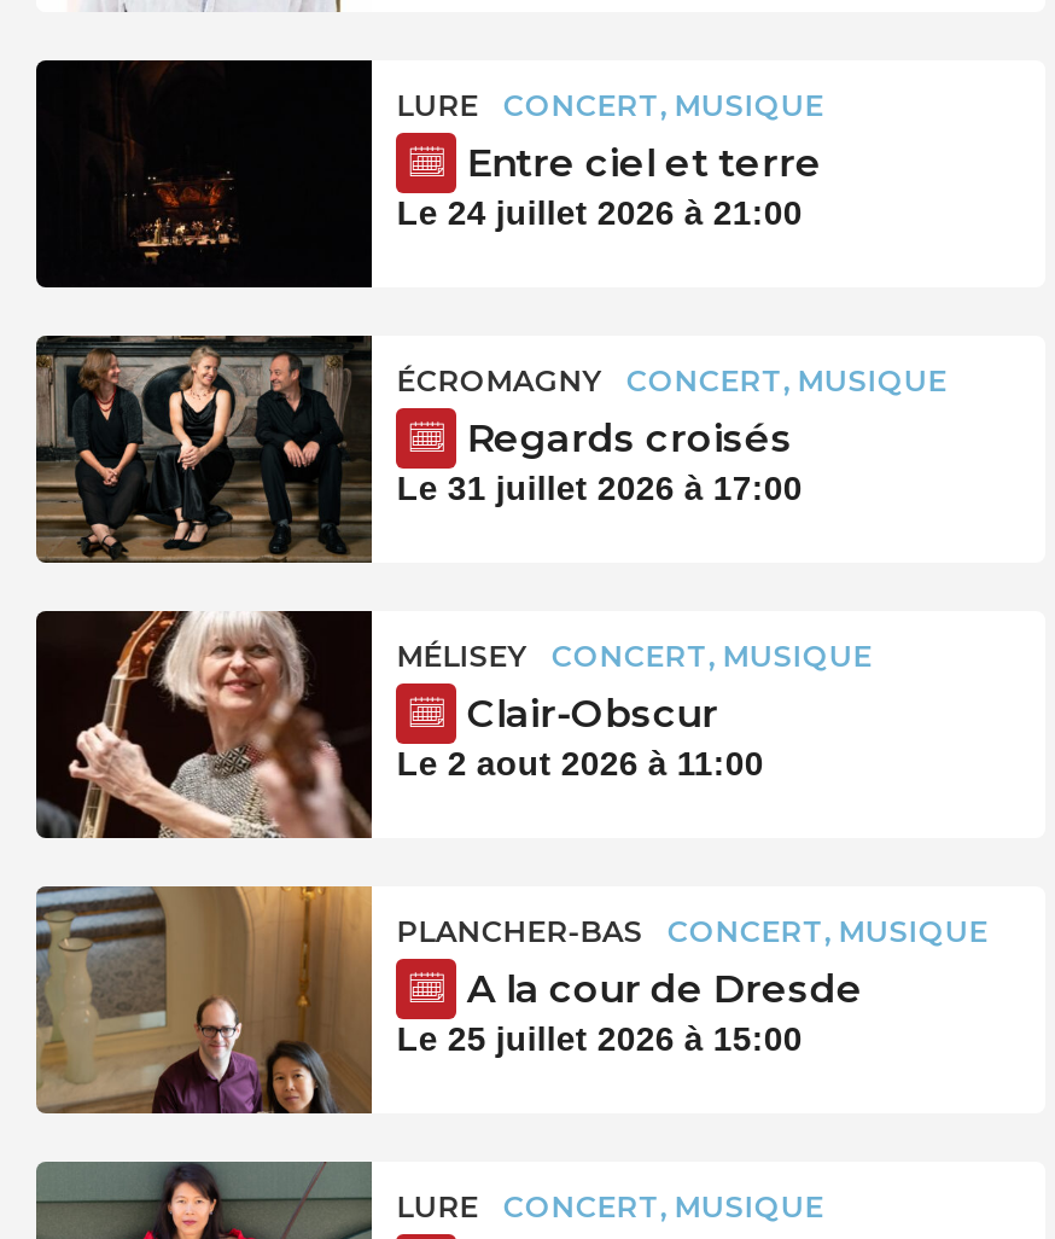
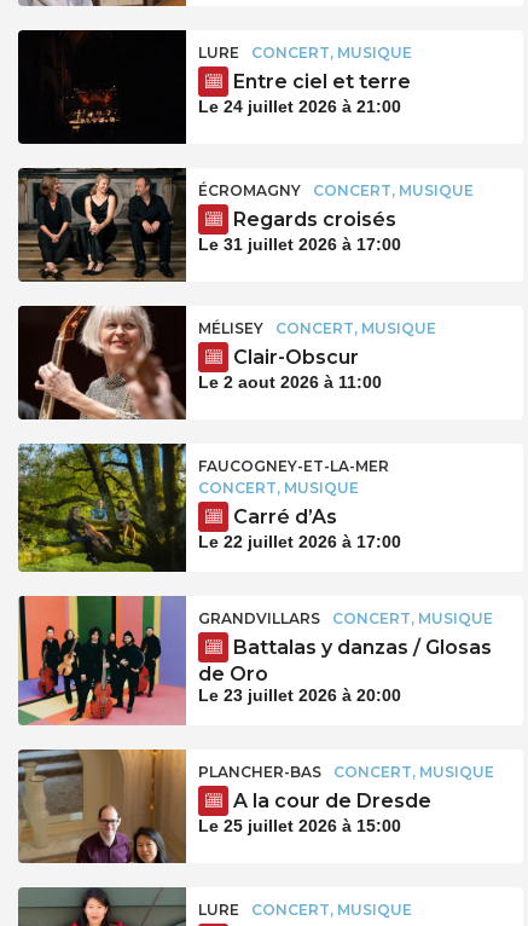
none -> [18,442,401,573] [image] | FAUCOGNEY-ET-LA-MER | CONCERT, MUSIQUE | Carré d’As | Le 22 juillet 2026 à 17:00
none -> [18,581,493,725] [image] | GRANDVILLARS | CONCERT, MUSIQUE | Battalas y danzas / Glosas | de Oro | Le 23 juillet 2026 à 20:00

